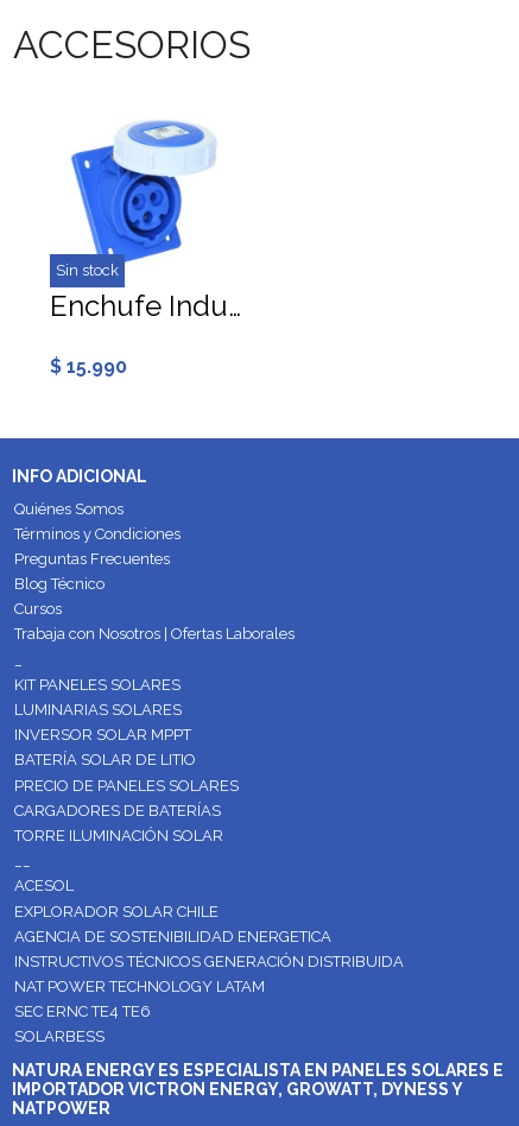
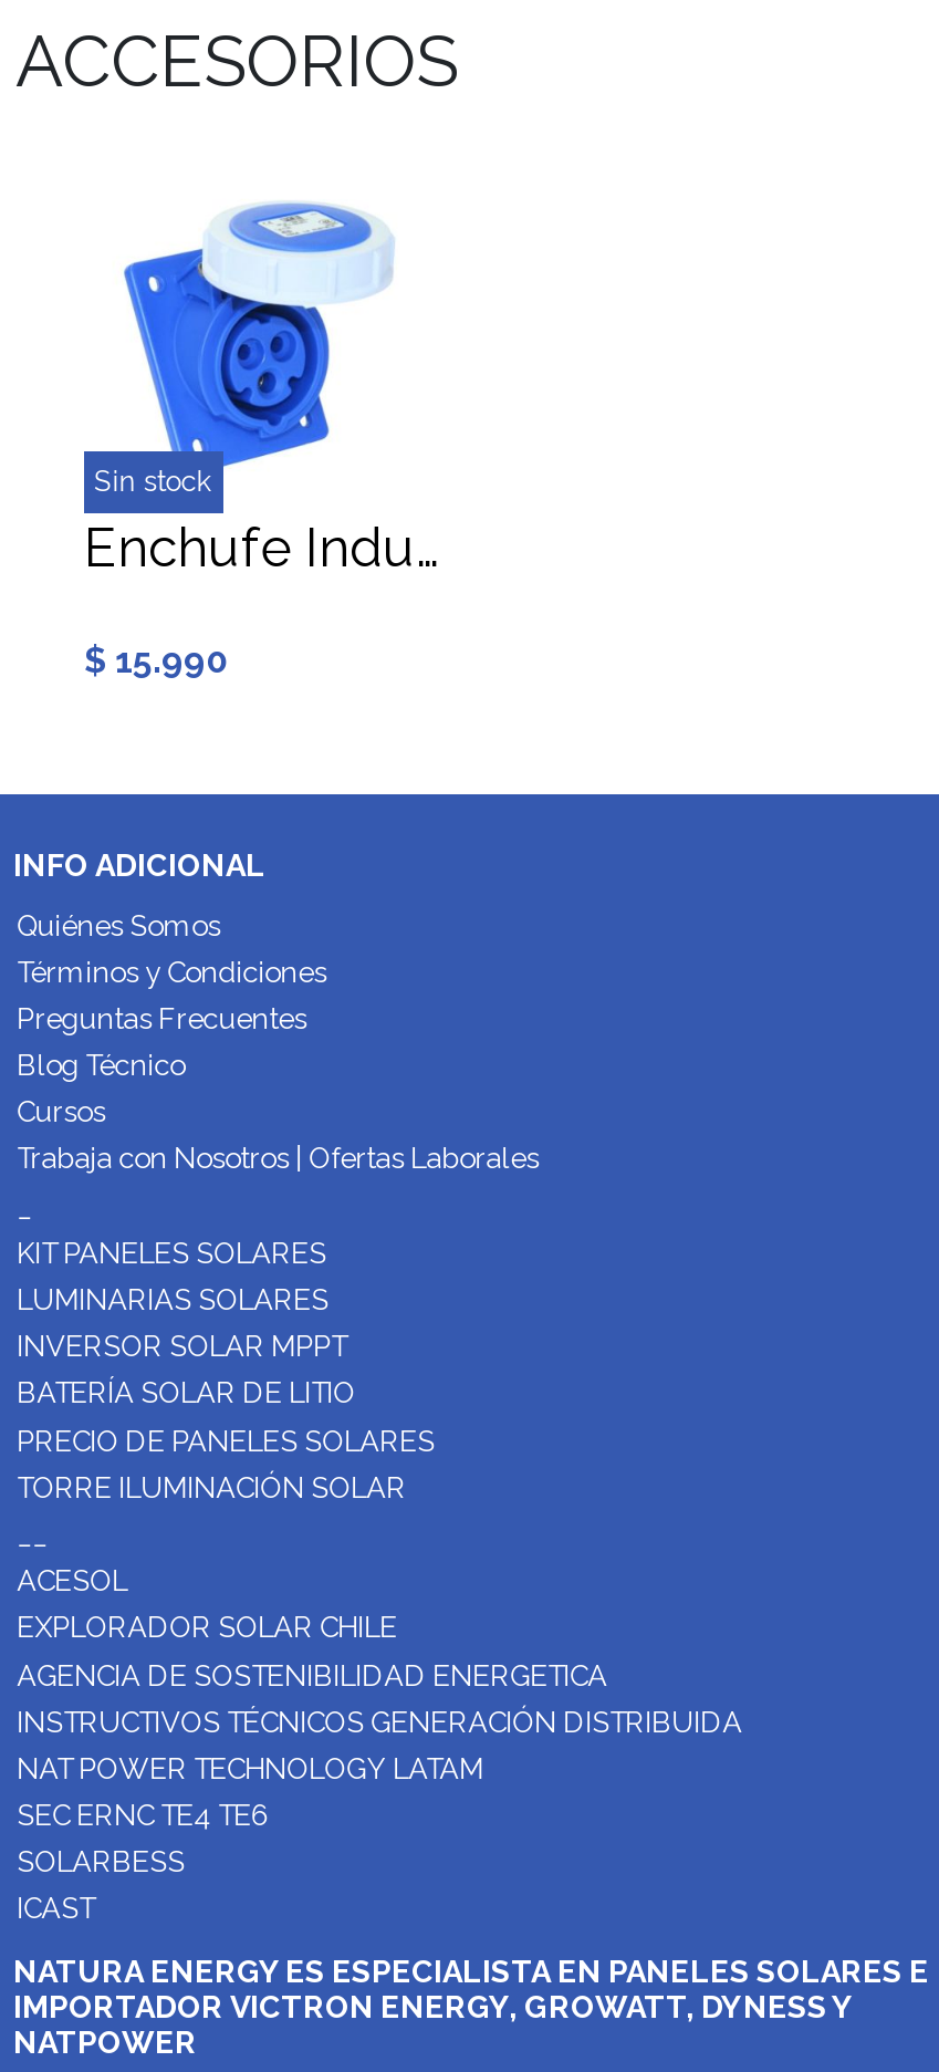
[14,802,220,820] CARGADORES DE BATERÍAS -> none
moved [14,827,403,1046] -> [17,1472,742,1880]: TORRE ILUMINACIÓN SOLAR | ACESOL | EXPLORADOR SOLAR CHILE | AGENCIA DE SOSTENIBILIDAD ENERGETICA | INSTRUCTIVOS TÉCNICOS GENERACIÓN DISTRIBUIDA | NAT POWER TECHNOLOGY LATAM | SEC ERNC TE4 TE6 | SOLARBESS
none -> [17,1894,94,1927] ICAST

